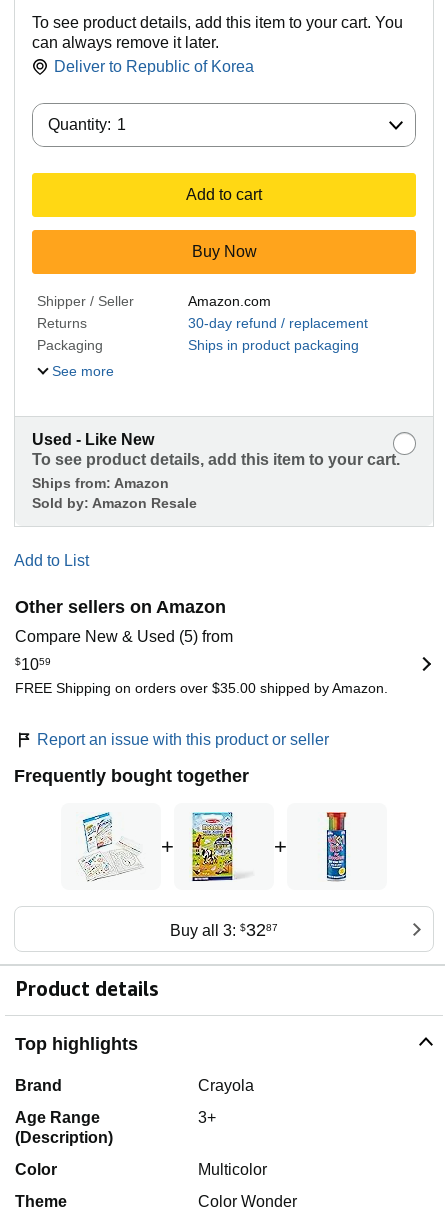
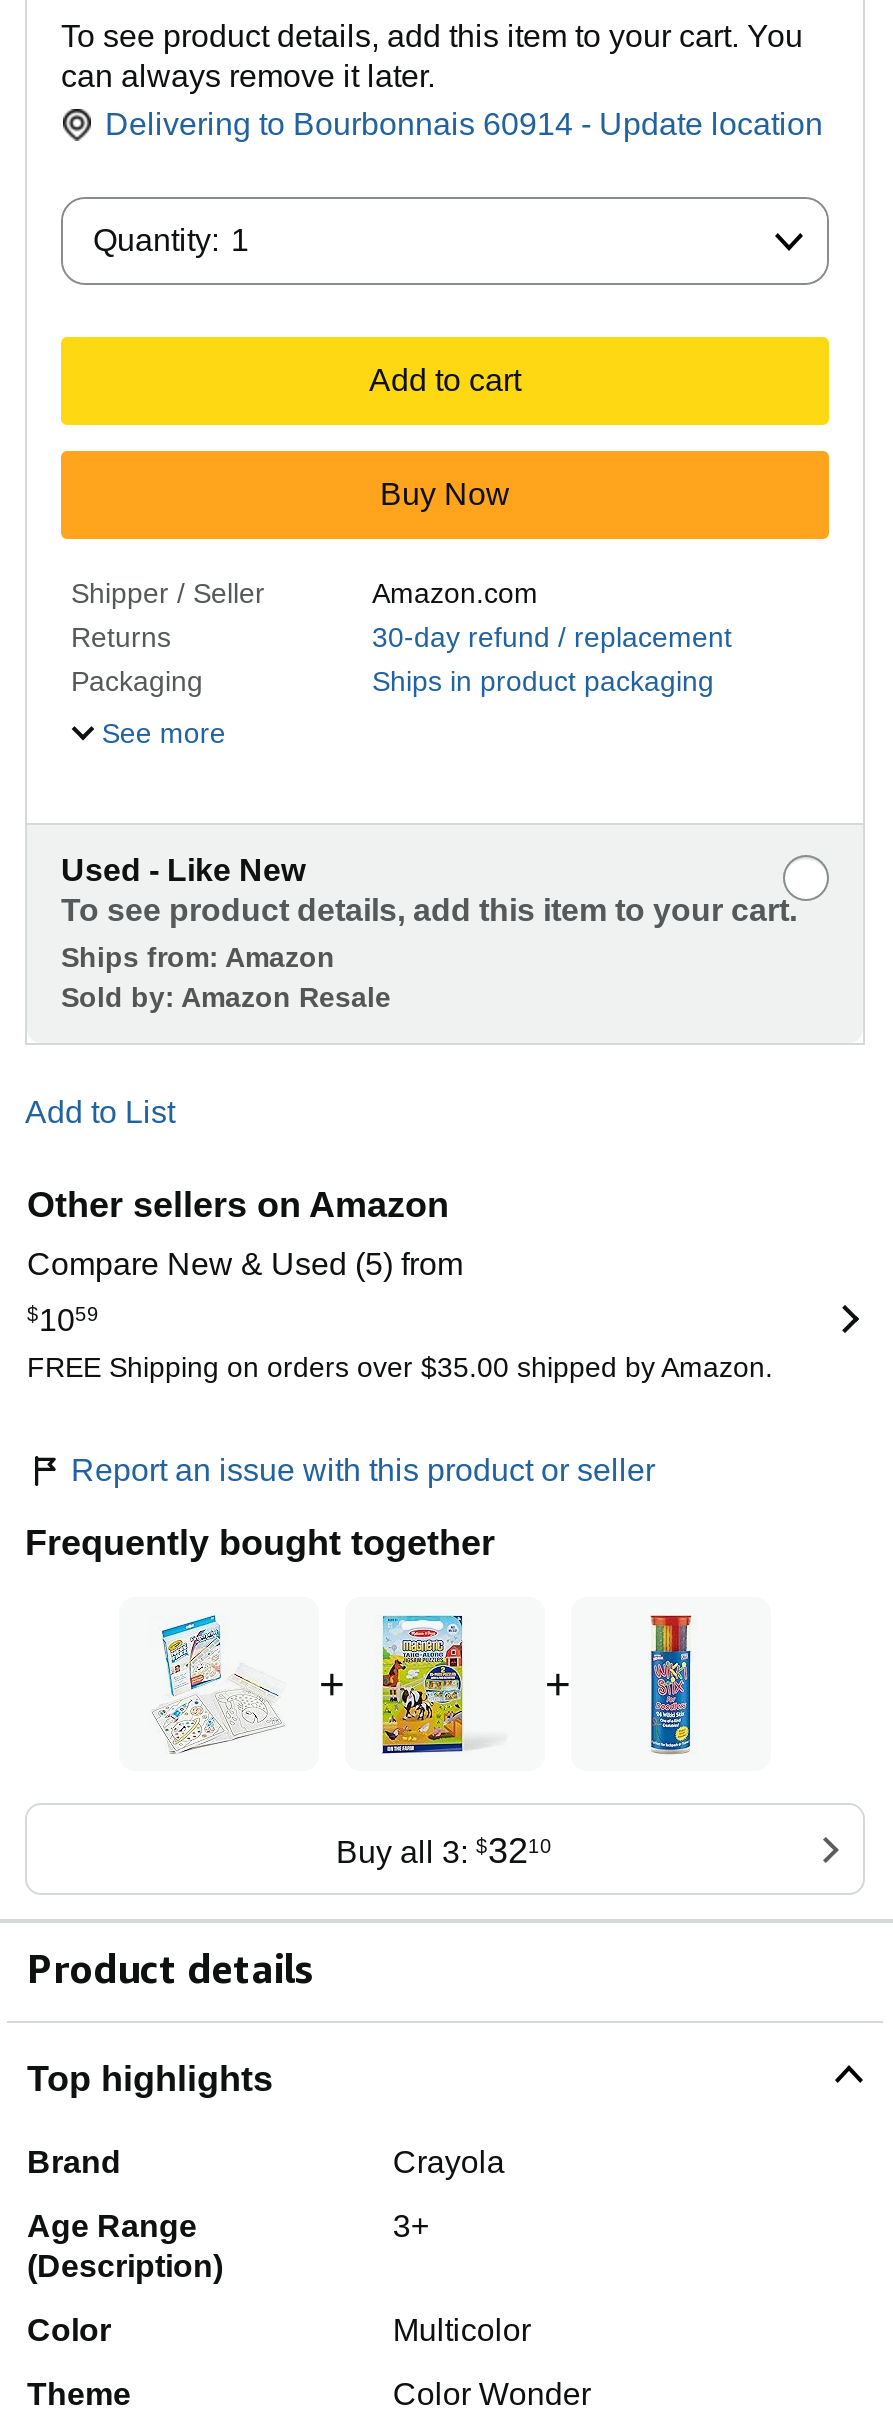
[54,58,254,75] Deliver to Republic of Korea -> [105,107,823,141] Delivering to Bourbonnais 60914 - Update location
[169,920,277,940] Buy all 3: $3287 -> [336,1831,552,1871] Buy all 3: $3210

